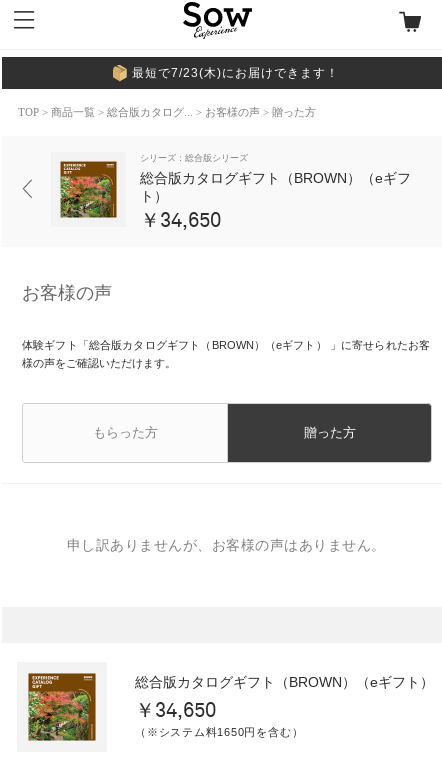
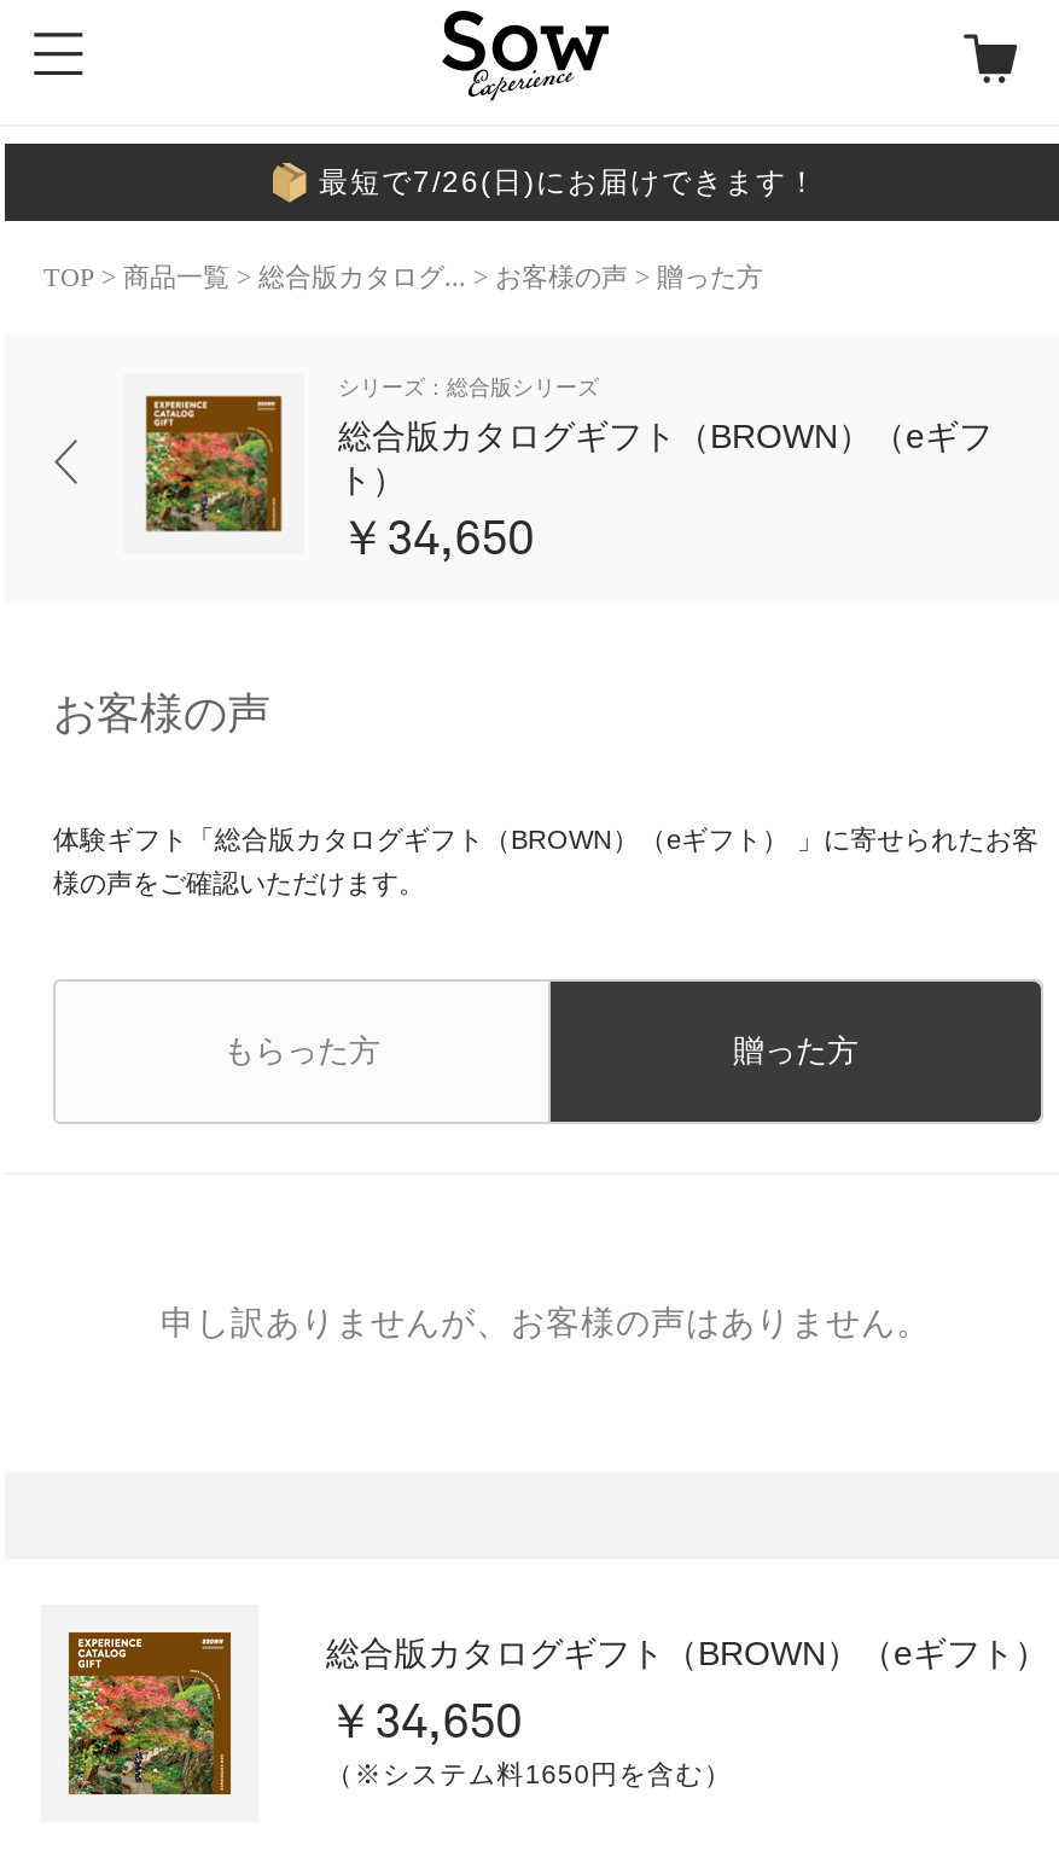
[132,66,339,80] 最短で7/23(木)にお届けできます！ -> [319,165,819,199] 最短で7/26(日)にお届けできます！

